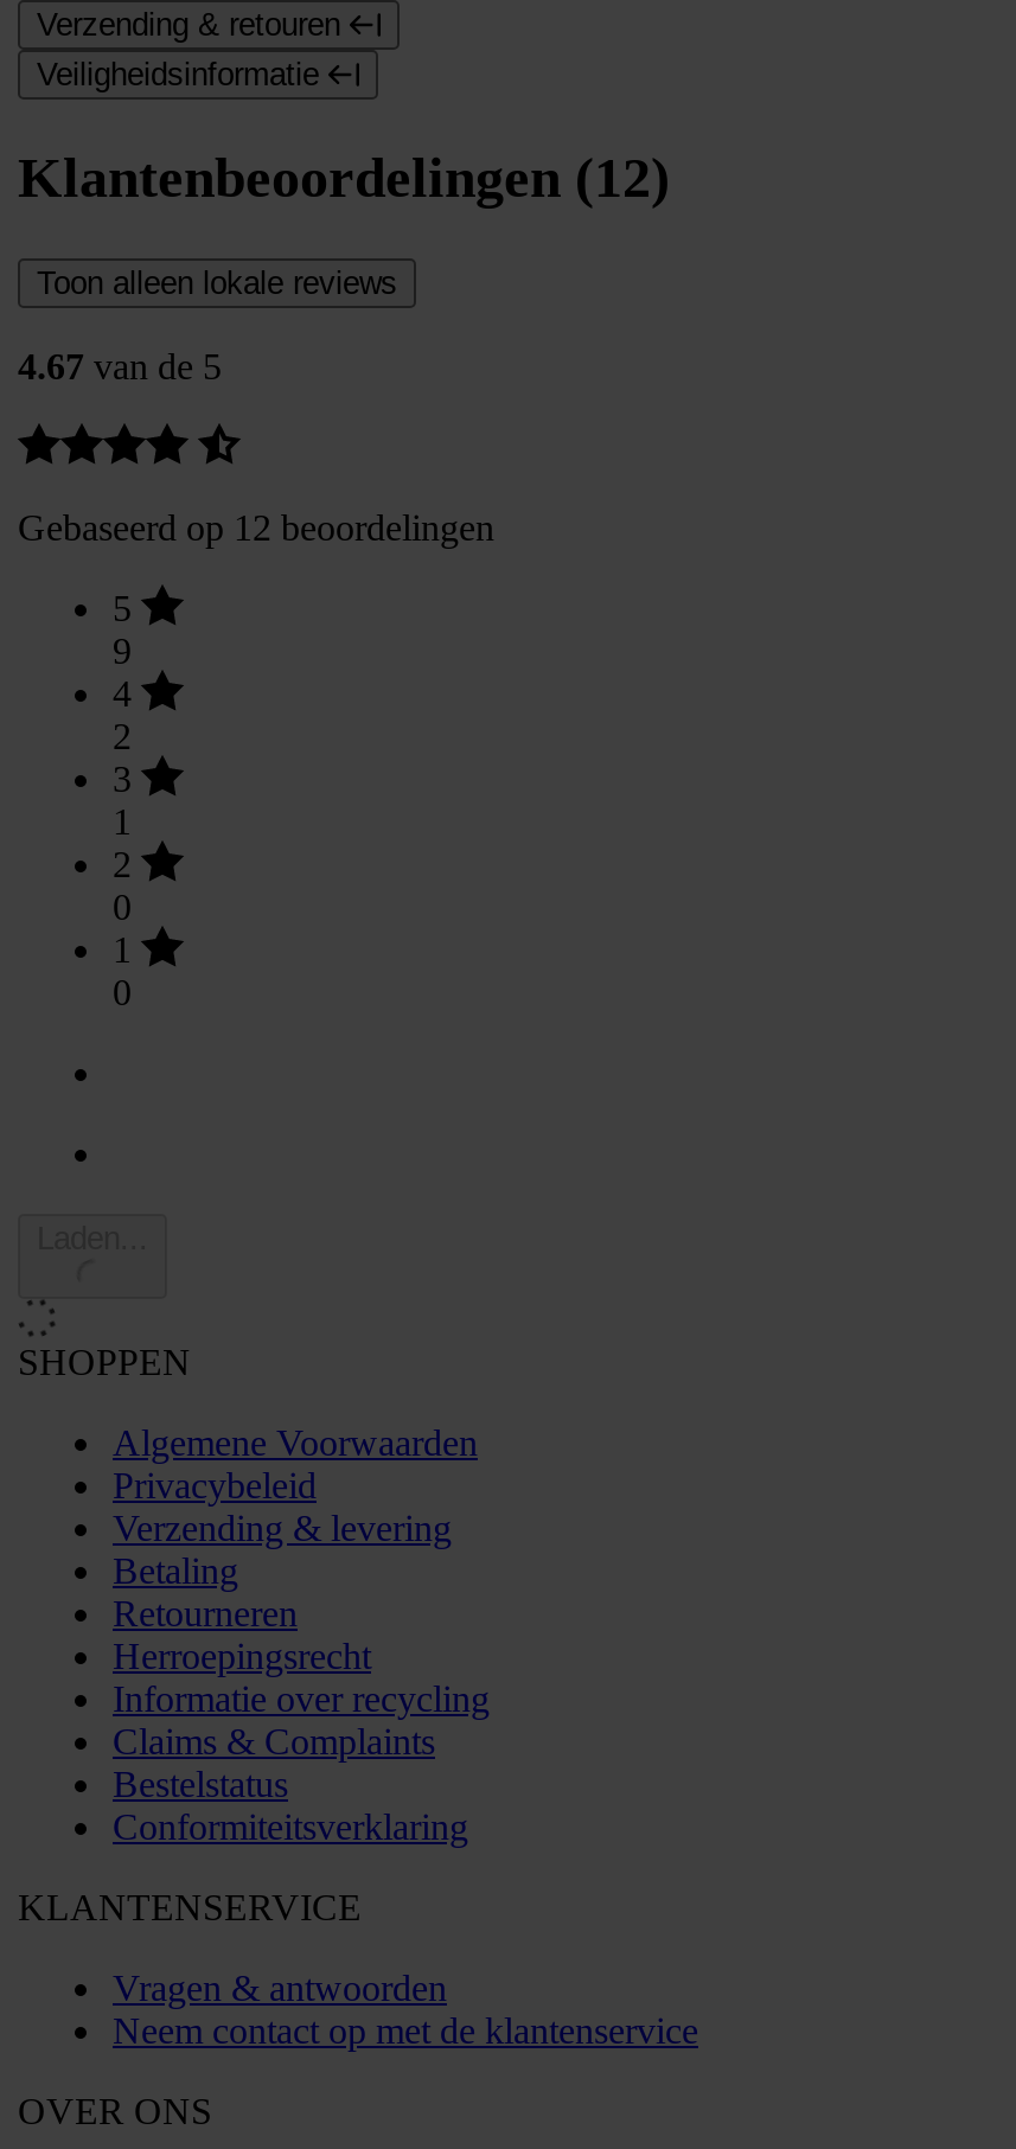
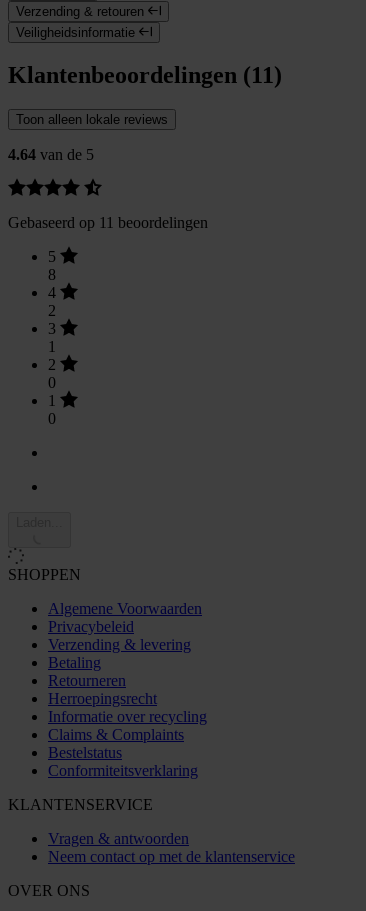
[18,148,670,210] Klantenbeoordelingen (12) -> [8,62,282,88] Klantenbeoordelingen (11)
[18,347,222,387] 4.67 van de 5 -> [8,146,94,163] 4.64 van de 5
[18,508,494,549] Gebaseerd op 12 beoordelingen -> [8,214,208,231] Gebaseerd op 11 beoordelingen
[113,632,132,672] 9 -> [48,266,56,283] 8

